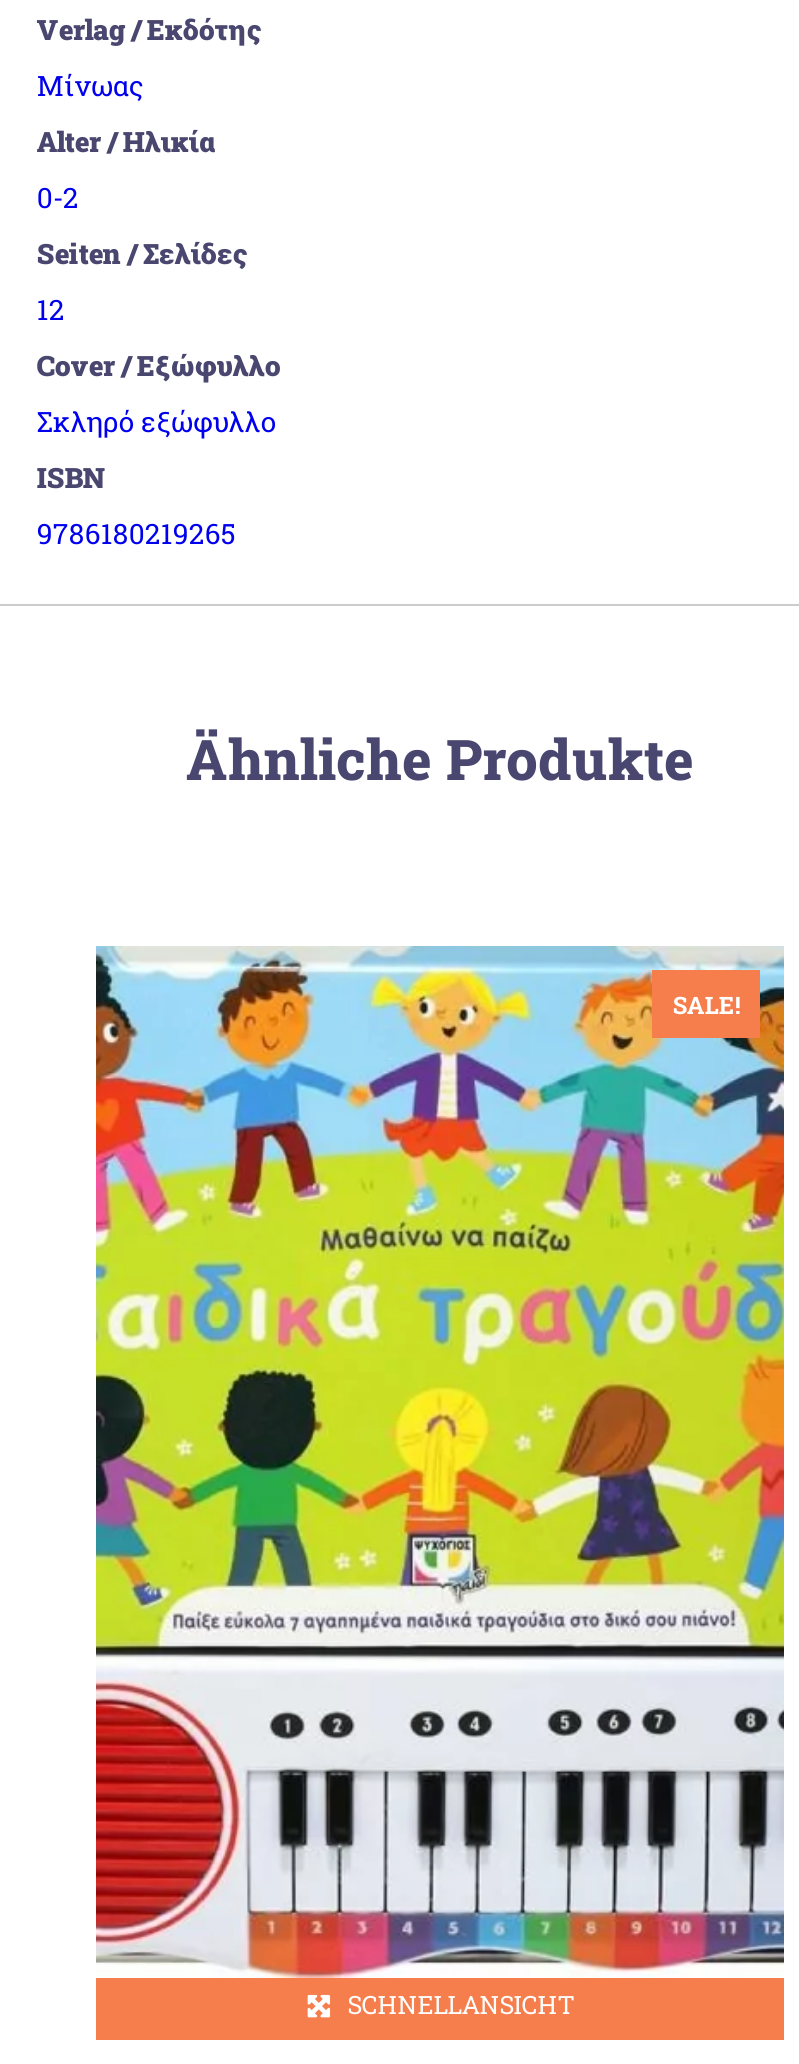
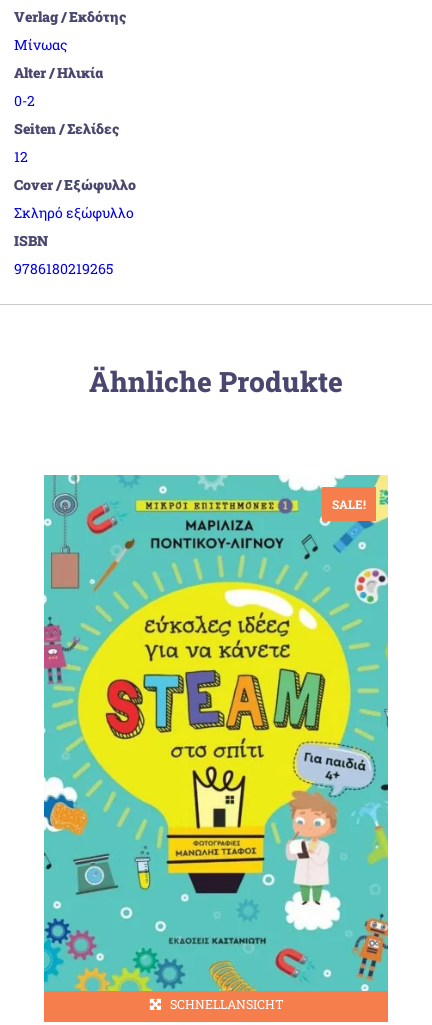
[94,945,786,1981] [image] -> [43,474,389,992] [image]

